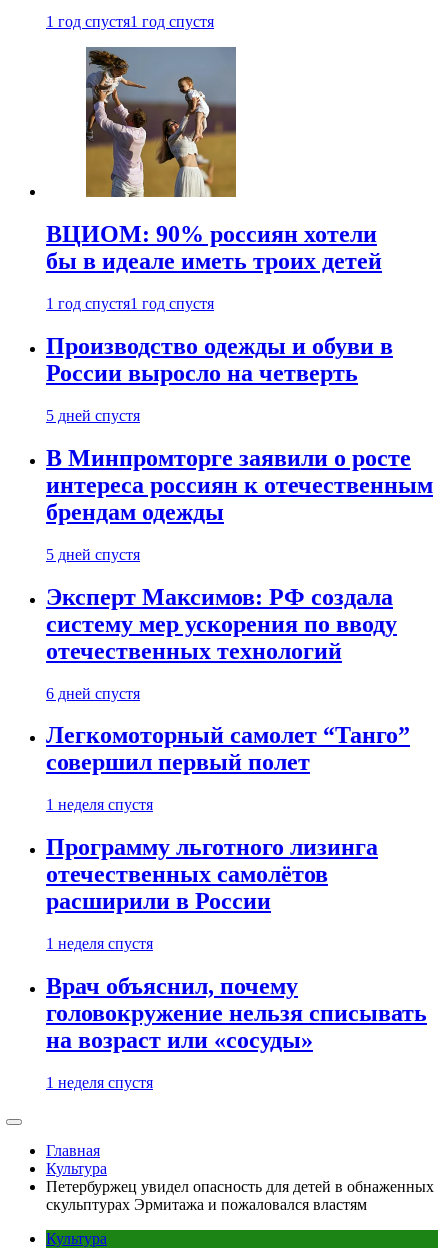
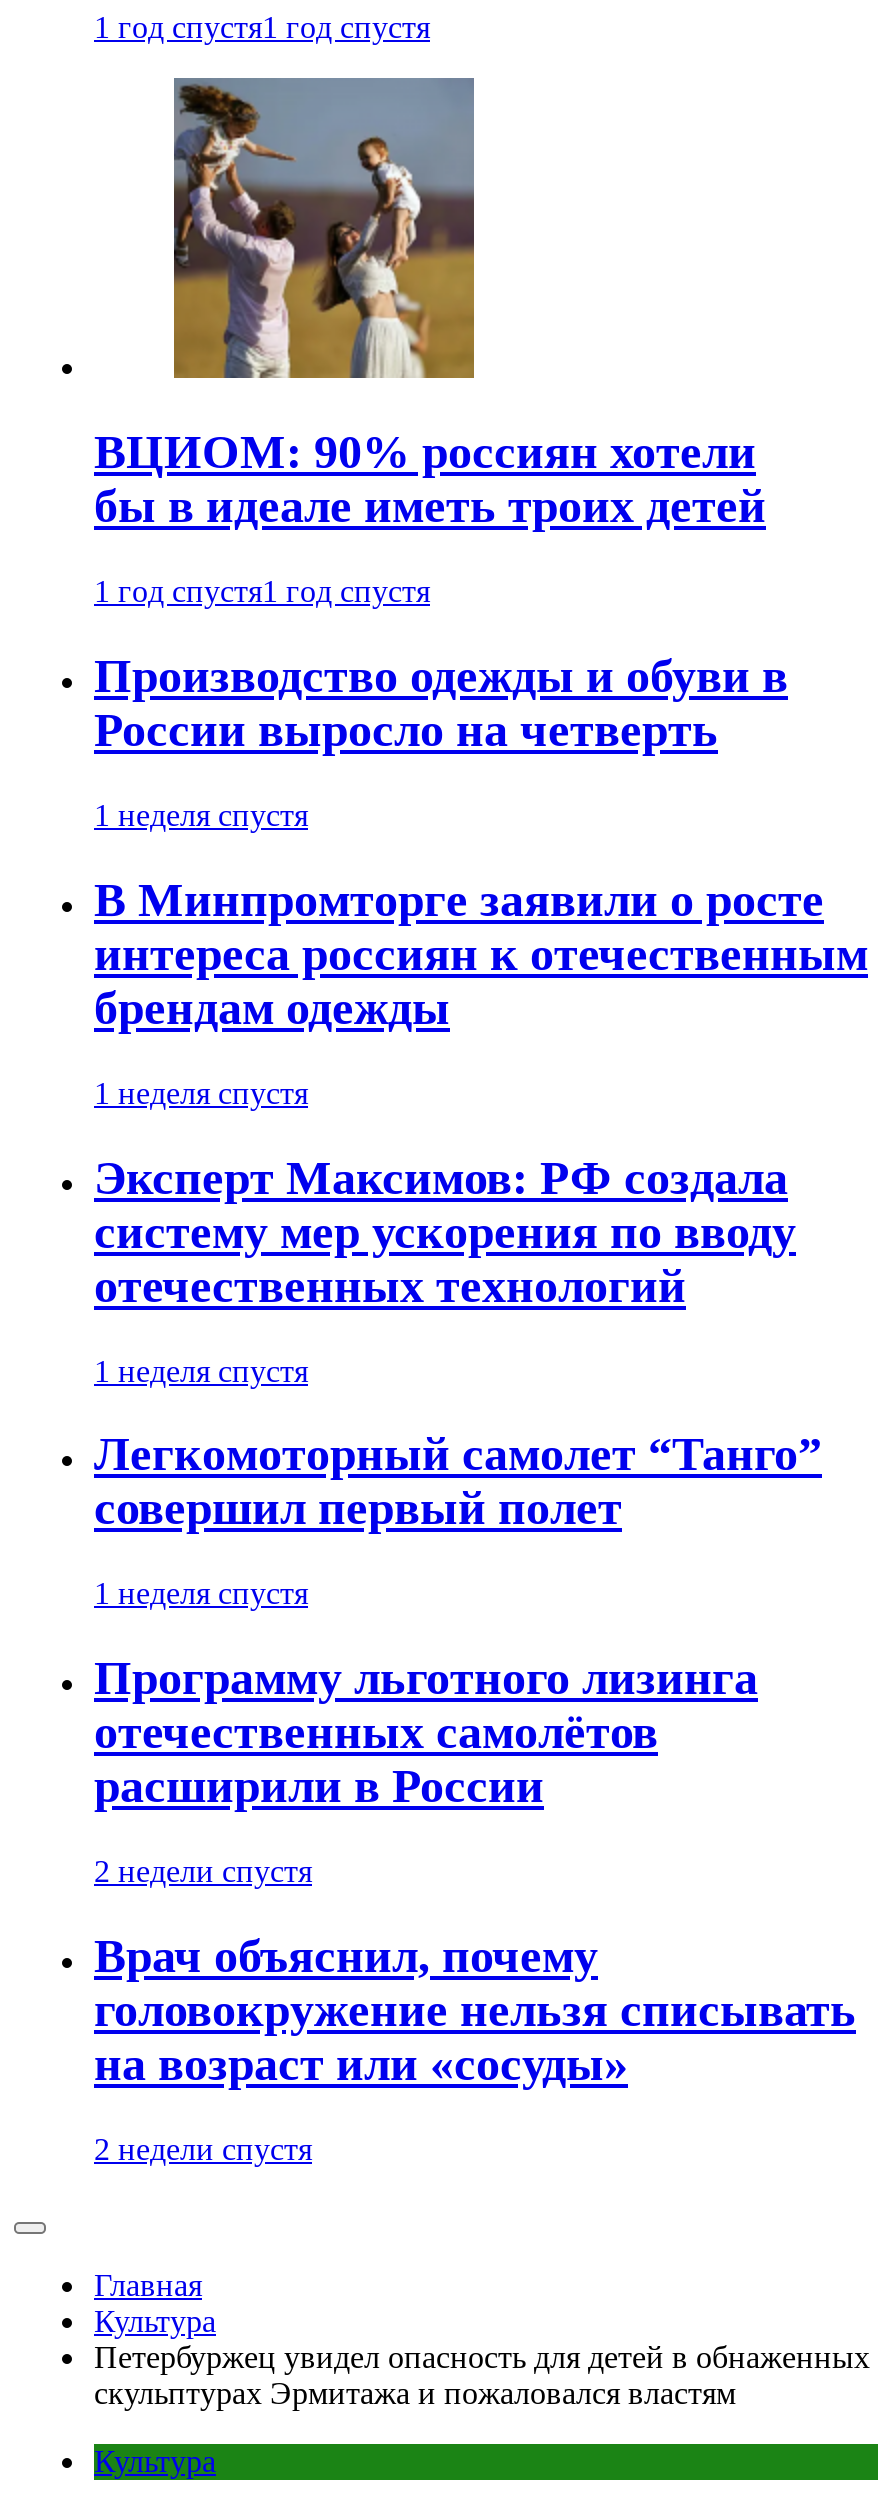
[46,407,140,424] 5 дней спустя -> [94,798,308,832] 1 неделя спустя
[46,546,140,563] 5 дней спустя -> [94,1076,308,1110] 1 неделя спустя
[46,685,140,702] 6 дней спустя -> [94,1353,308,1387] 1 неделя спустя
[46,935,153,952] 1 неделя спустя -> [94,1854,312,1888] 2 недели спустя
[46,1074,153,1091] 1 неделя спустя -> [94,2132,312,2166] 2 недели спустя

